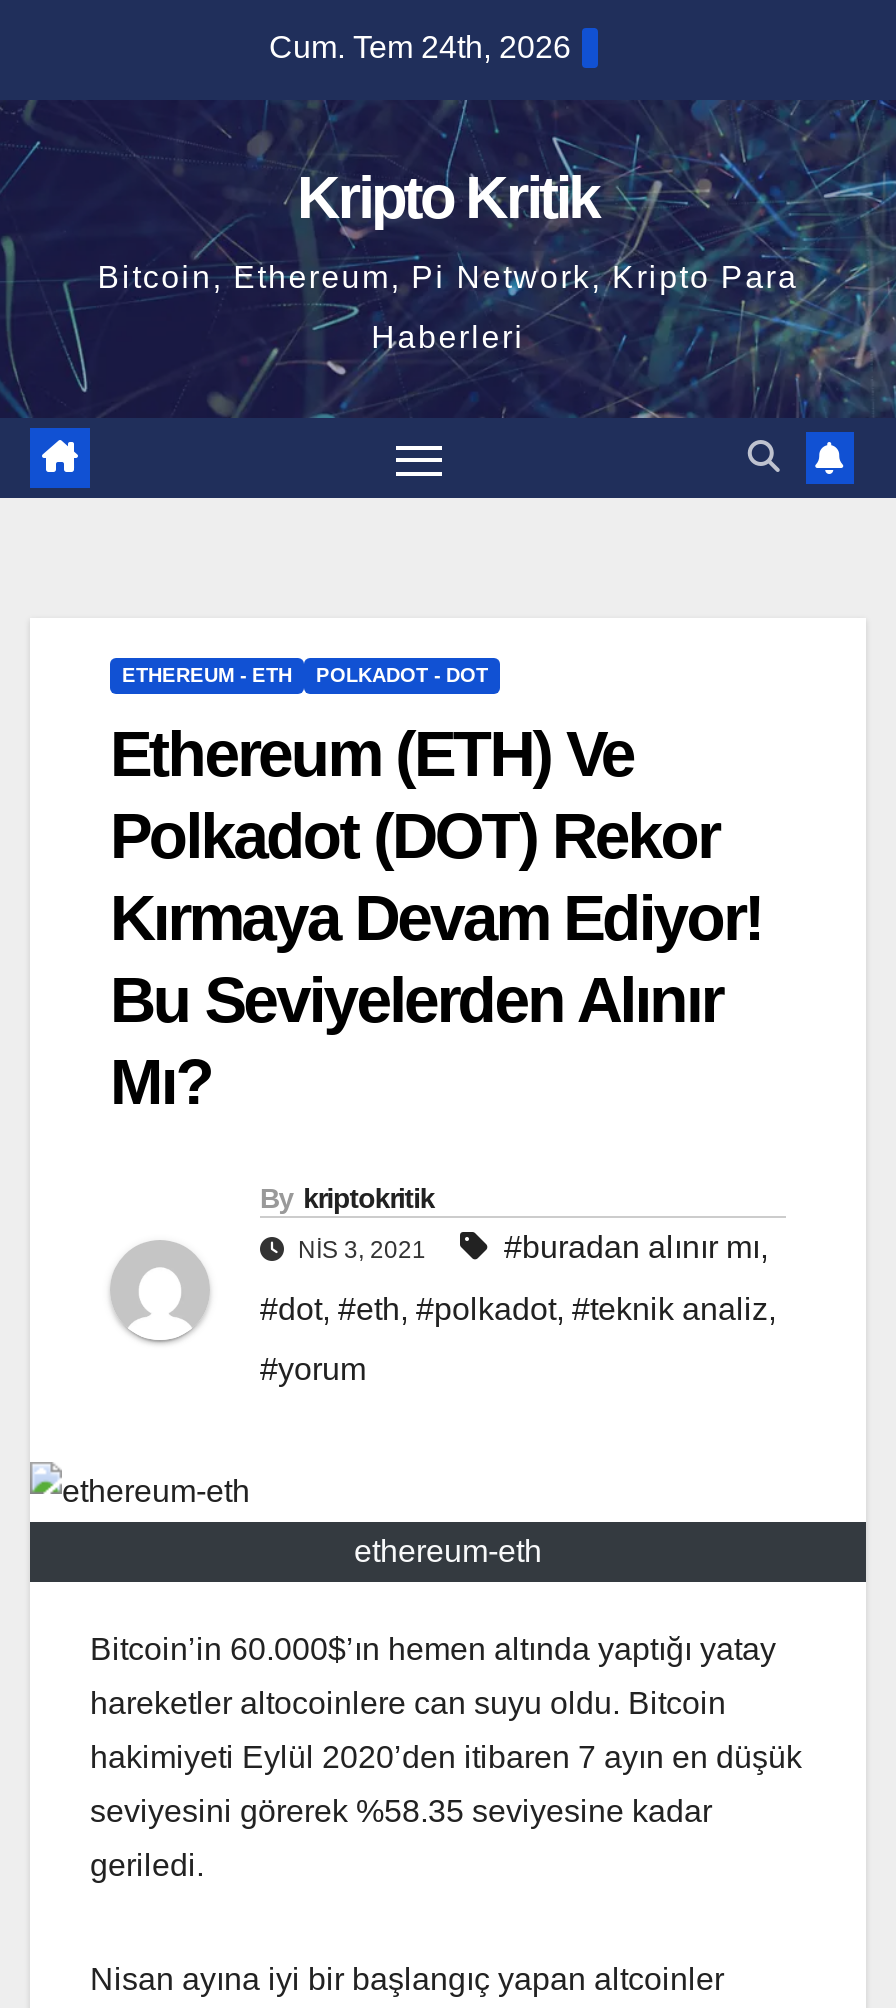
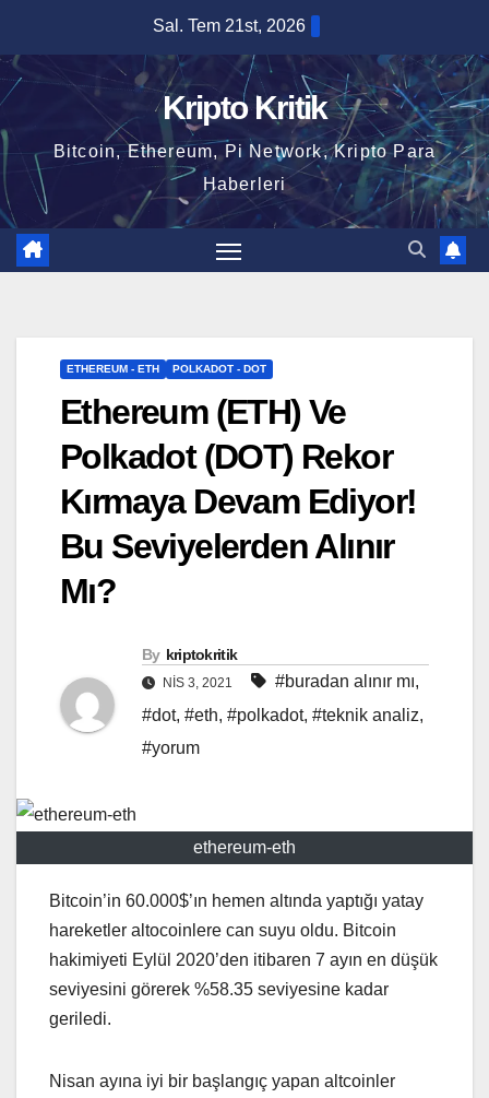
[269,30,571,64] Cum. Tem 24th, 2026 -> [153,16,306,35] Sal. Tem 21st, 2026

